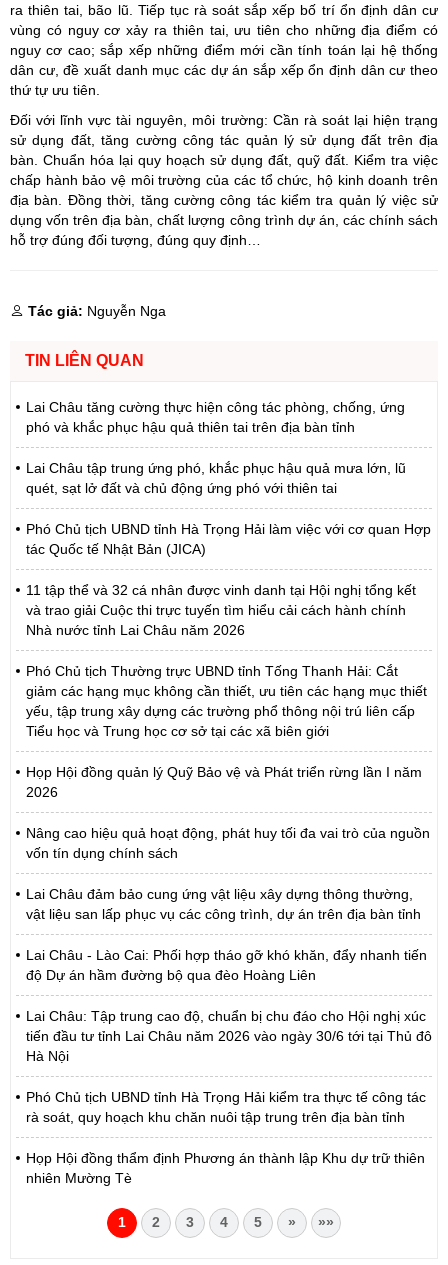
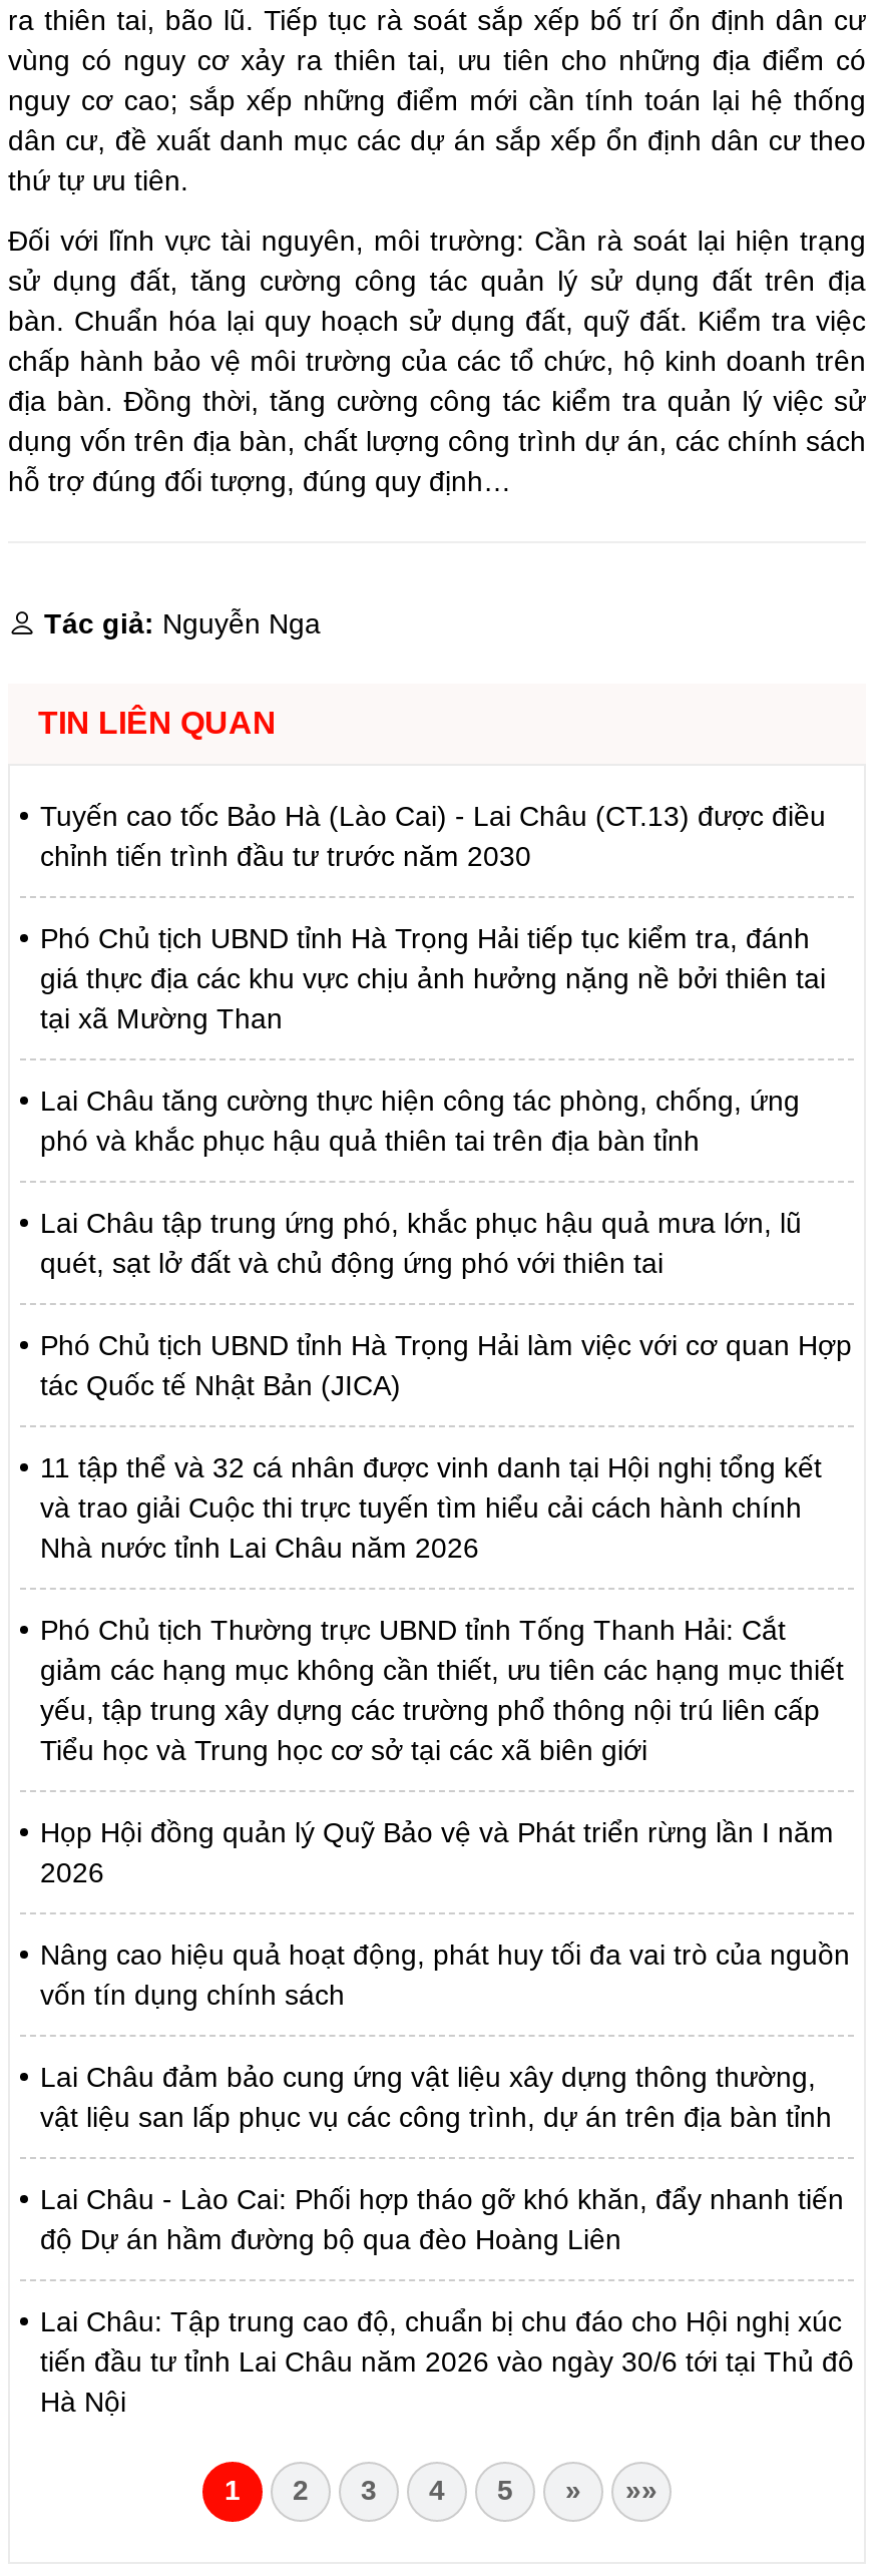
none -> [40,800,826,1034] Tuyến cao tốc Bảo Hà (Lào Cai) - Lai Châu (CT.13) được điều | chỉnh tiến trình đầu tư trước năm 2030 | Phó Chủ tịch UBND tỉnh Hà Trọng Hải tiếp tục kiểm tra, đánh | giá thực địa các khu vực chịu ảnh hưởng nặng nề bởi thiên tai | tại xã Mường Than
moved [26,399,432,1064] -> [40,1085,854,2418]: Lai Châu tăng cường thực hiện công tác phòng, chống, ứng | phó và khắc phục hậu quả thiên tai trên địa bàn tỉnh | Lai Châu tập trung ứng phó, khắc phục hậu quả mưa lớn, lũ | ... | tiến đầu tư tỉnh Lai Châu năm 2026 vào ngày 30/6 tới tại Thủ đô | Hà Nội
[26,1089,426,1186] Phó Chủ tịch UBND tỉnh Hà Trọng Hải kiểm tra thực tế công tác | rà soát, quy hoạch khu chăn nuôi tập trung trên địa bàn tỉnh | Họp Hội đồng thẩm định Phương án thành lập Khu dự trữ thiên | nhiên Mường Tè -> none

